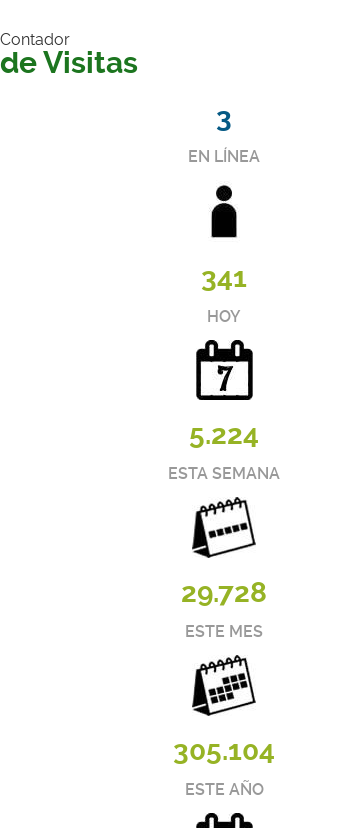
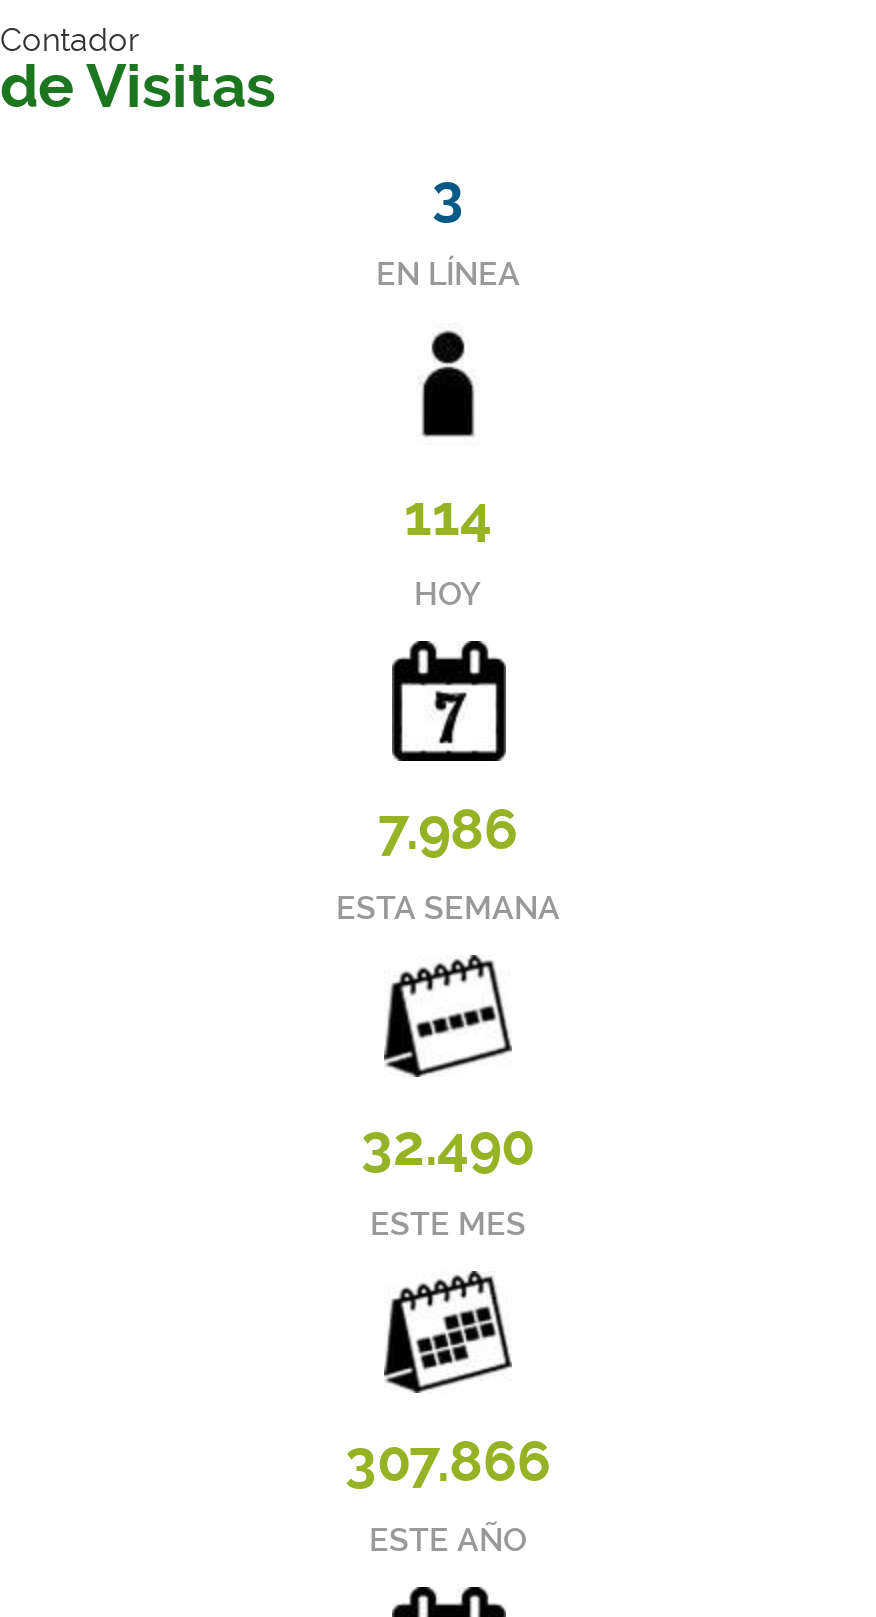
[201,260,247,293] 341 -> [404,482,492,548] 114
[189,417,259,450] 5.224 -> [378,796,518,862] 7.986
[181,575,267,608] 29.728 -> [361,1112,535,1178] 32.490
[173,733,275,766] 305.104 -> [345,1428,551,1494] 307.866

